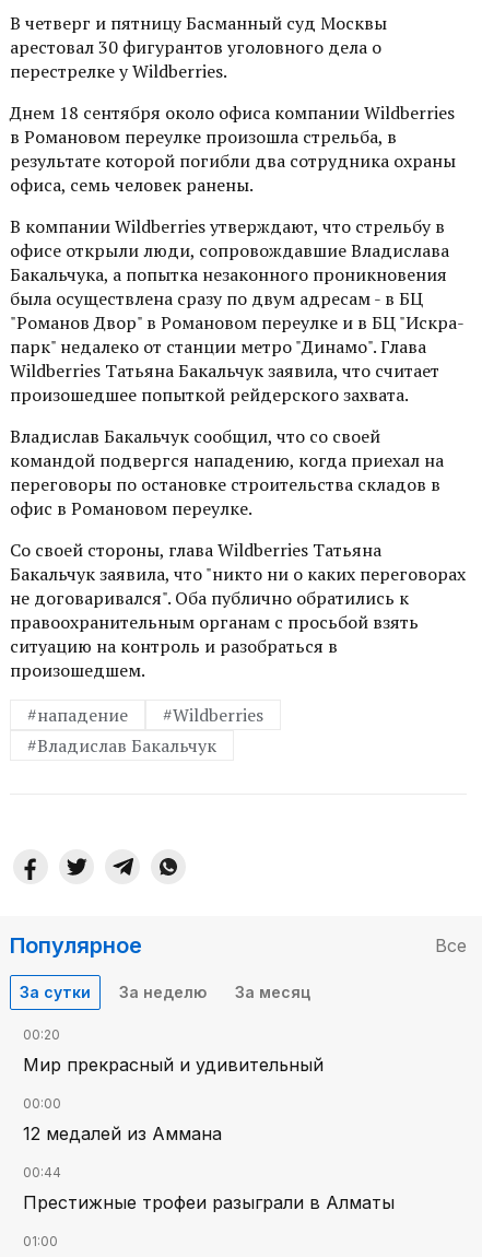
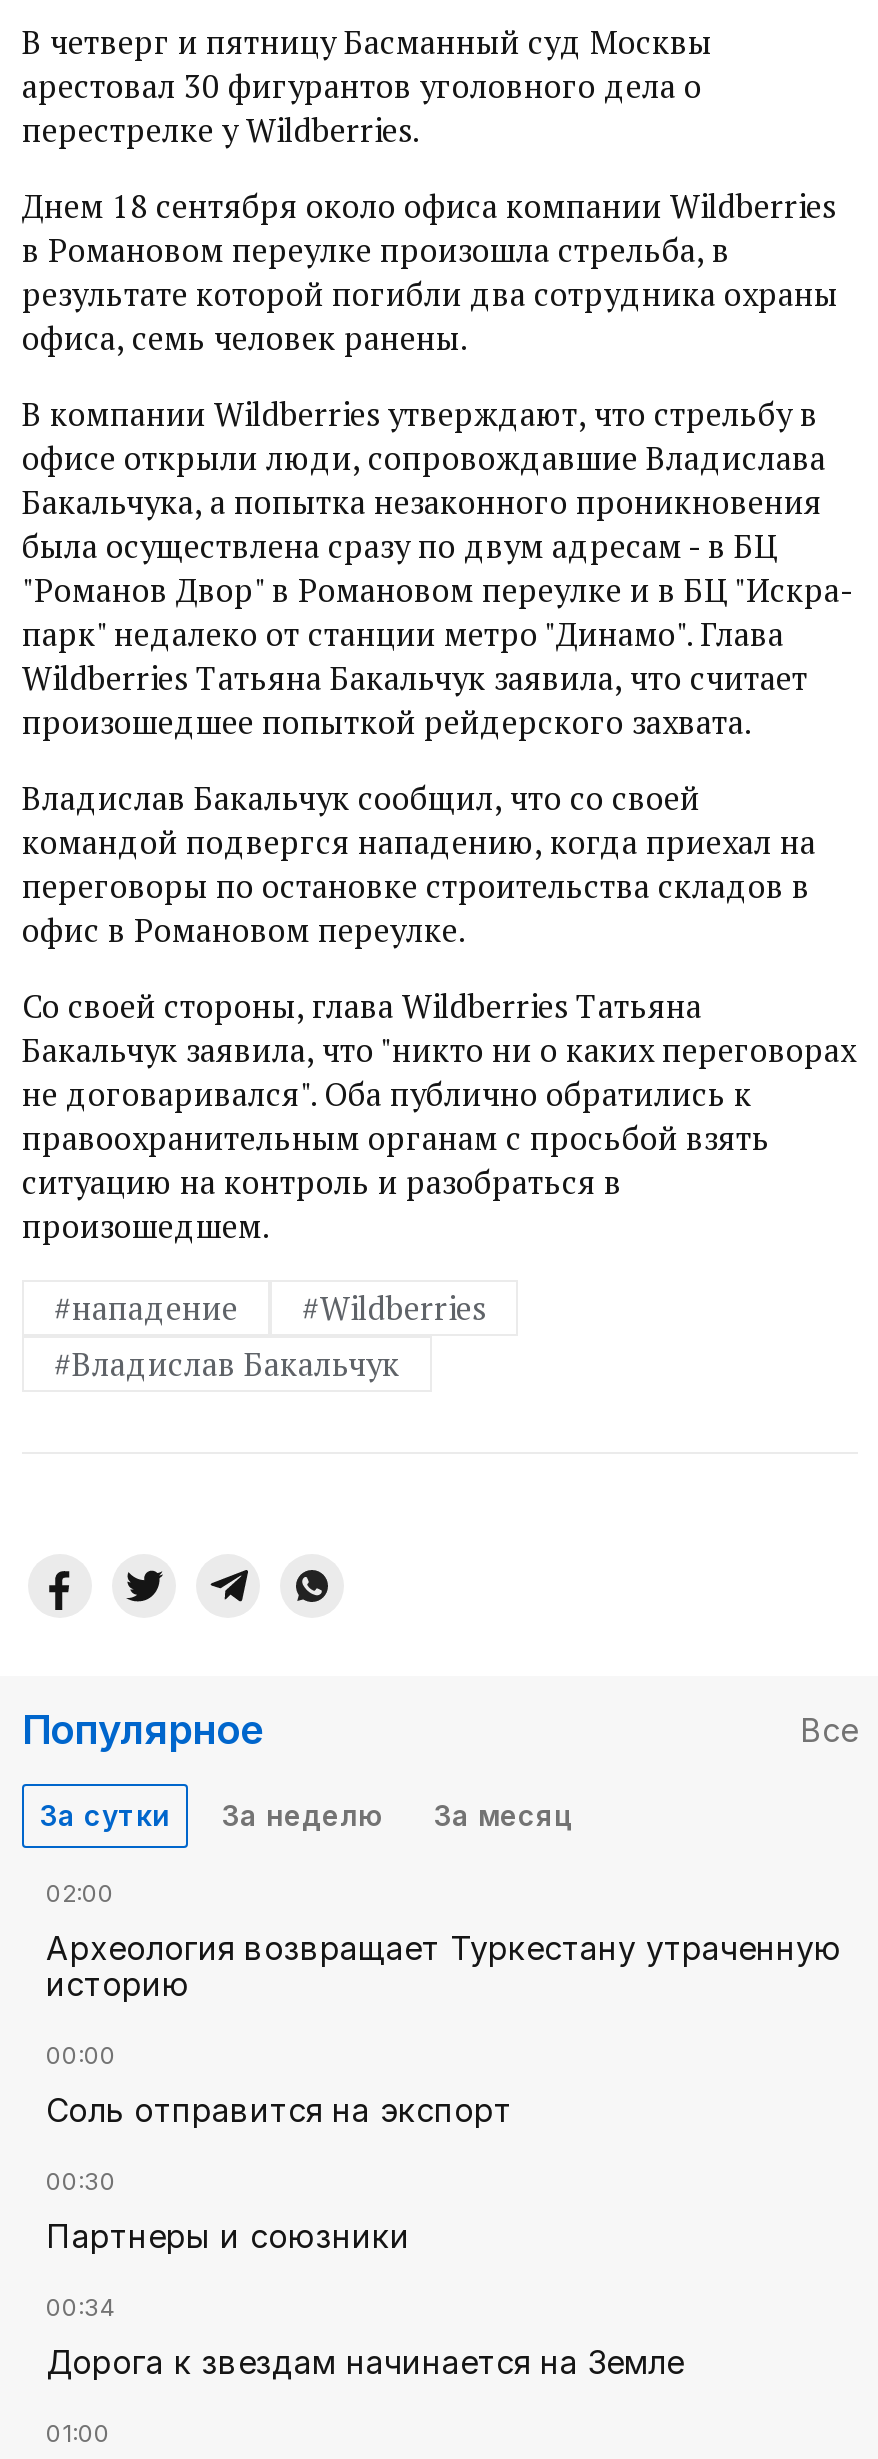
[23,1026,60,1043] 00:20 -> [46,1878,114,1908] 02:00
[23,1054,324,1076] Мир прекрасный и удивительный -> [46,1928,842,2004] Археология возвращает Туркестану утраченную | историю
[23,1123,395,1213] 12 медалей из Аммана | 00:44 | Престижные трофеи разыграли в Алматы -> [46,2090,684,2382] Соль отправится на экспорт | 00:30 | Партнеры и союзники | 00:34 | Дорога к звездам начинается на Земле

